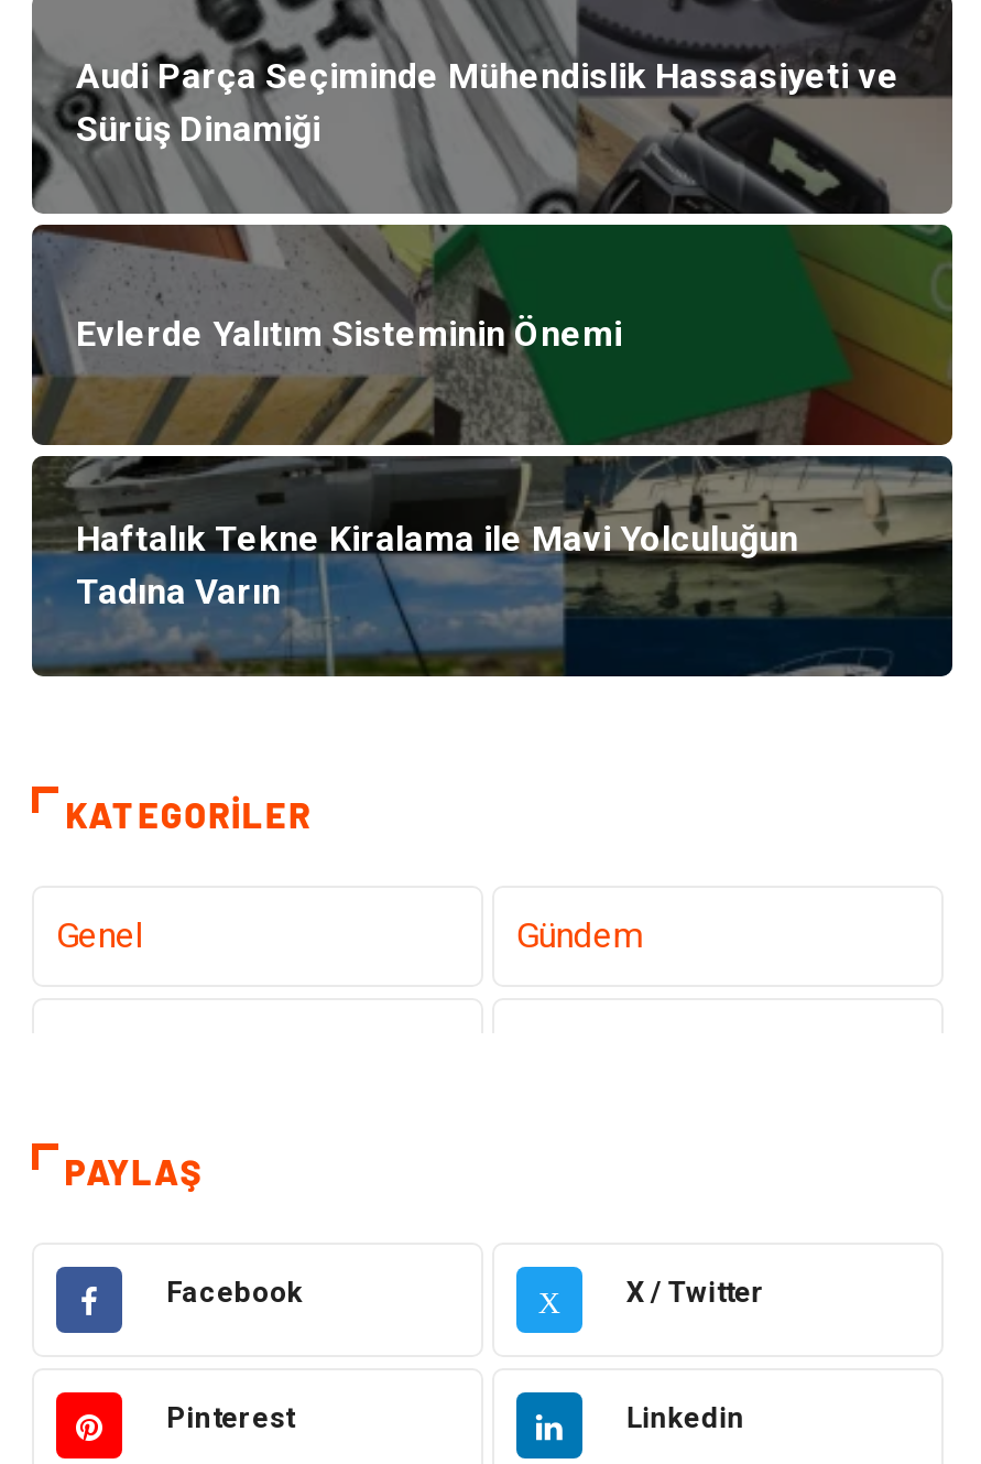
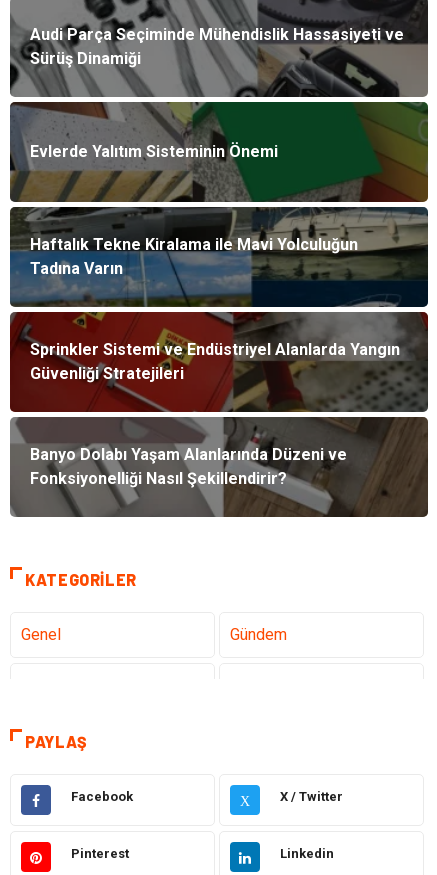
none -> [10,311,428,517] [image] | Sprinkler Sistemi ve Endüstriyel Alanlarda Yangın | Güvenliği Stratejileri
none -> [30,445,347,488] Banyo Dolabı Yaşam Alanlarında Düzeni ve | Fonksiyonelliği Nasıl Şekillendirir?

